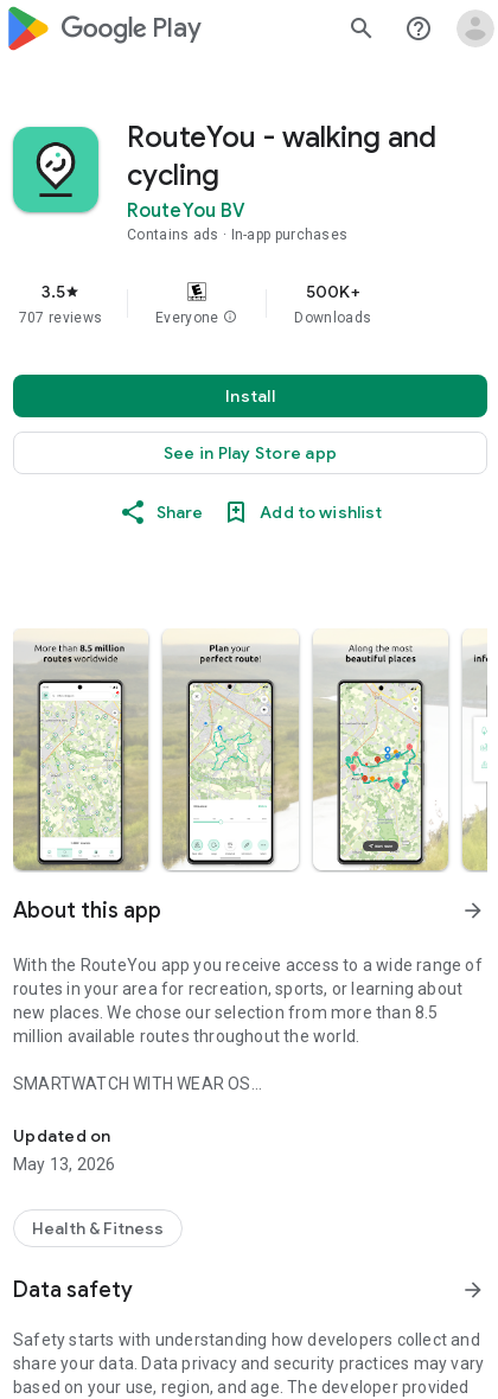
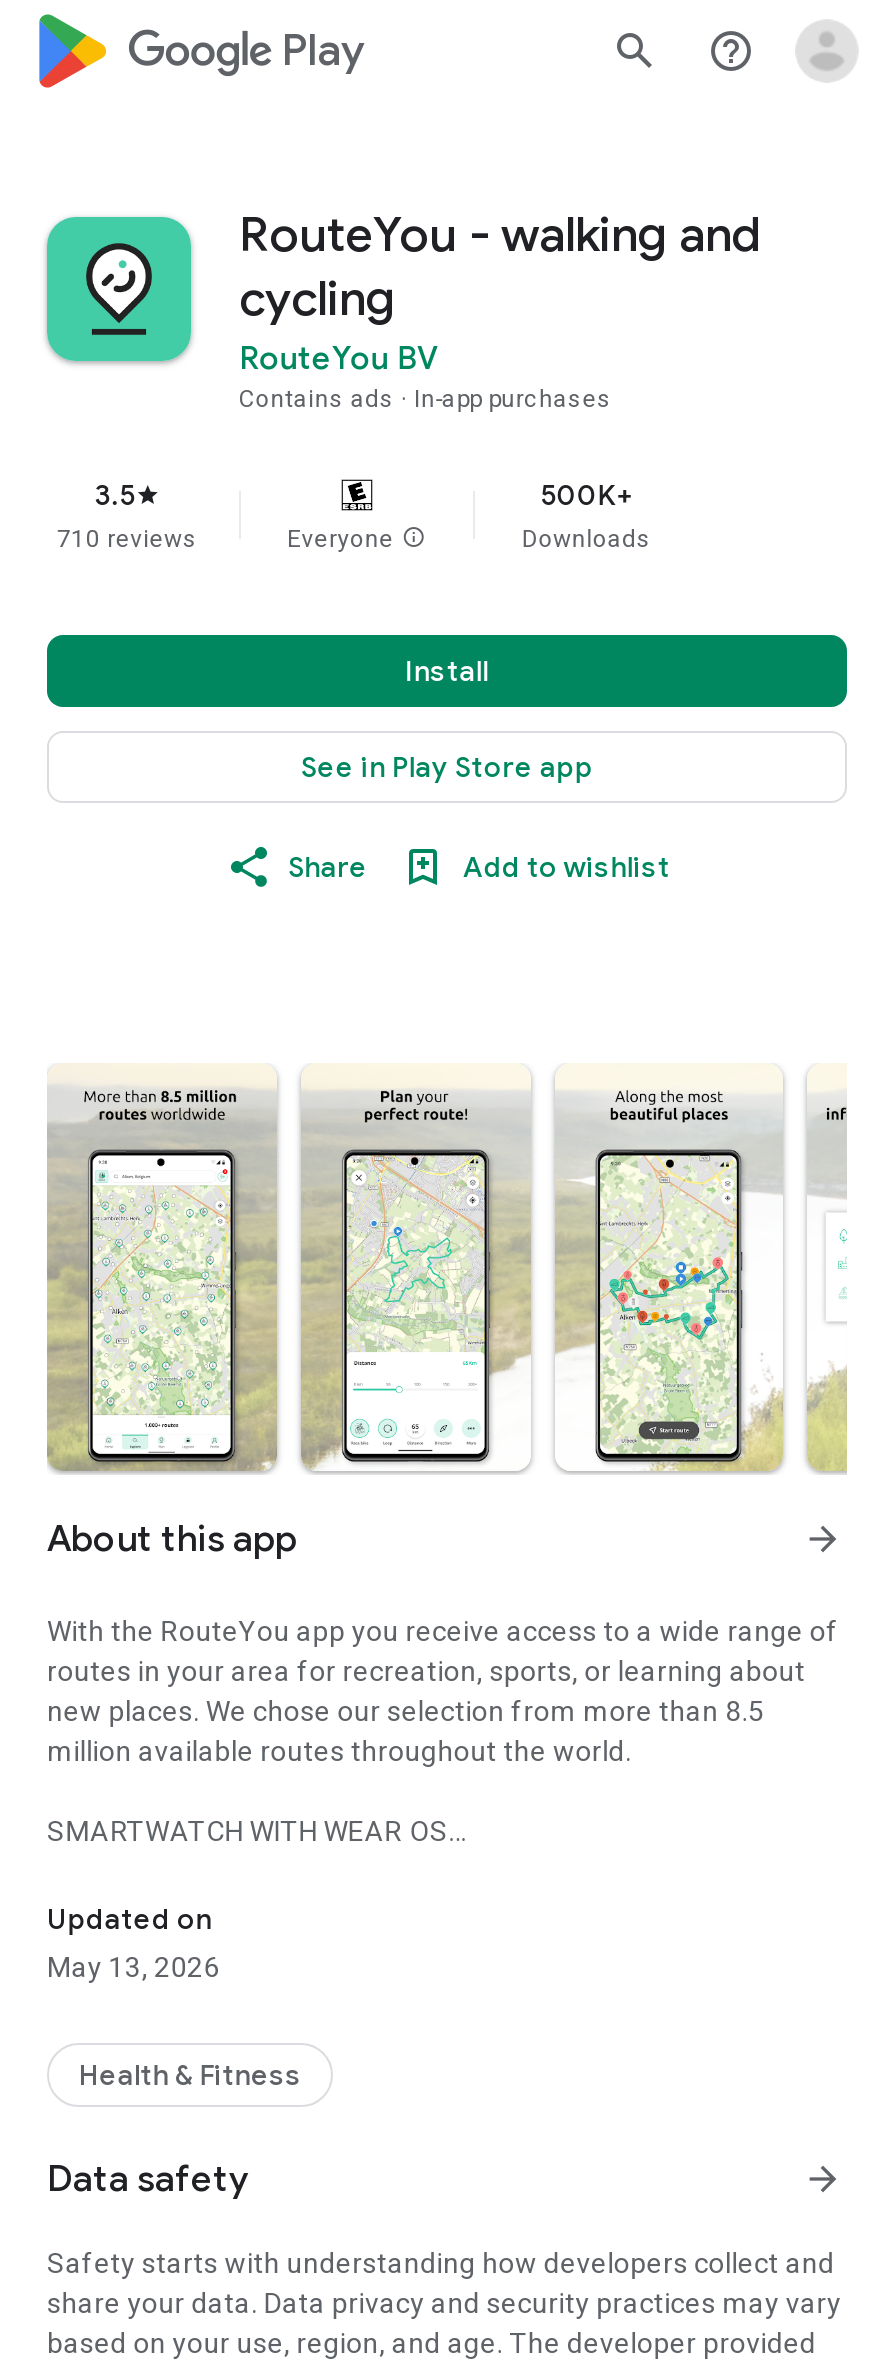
[19,309,102,326] 707 reviews -> [57,525,197,553] 710 reviews

